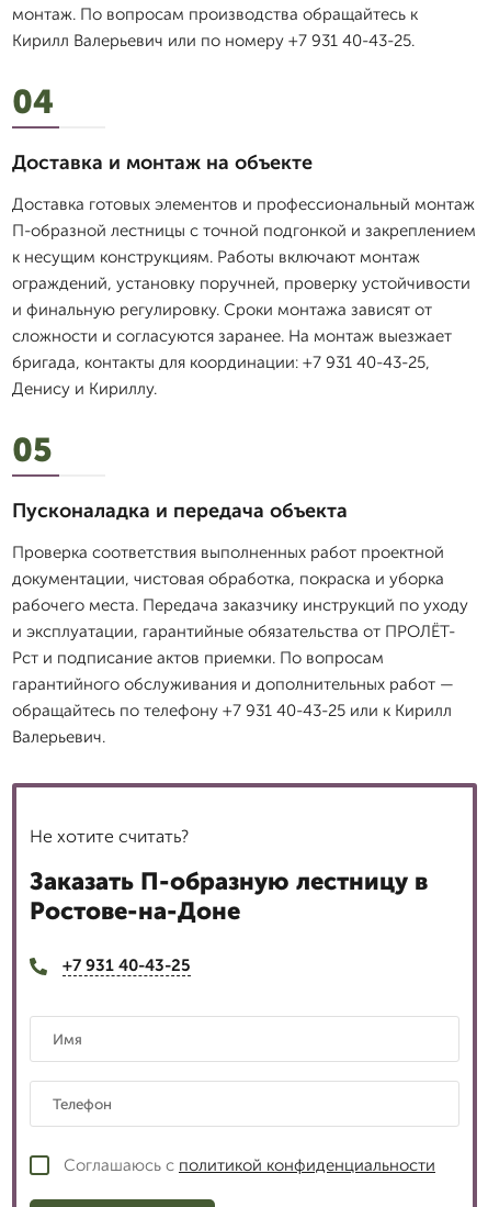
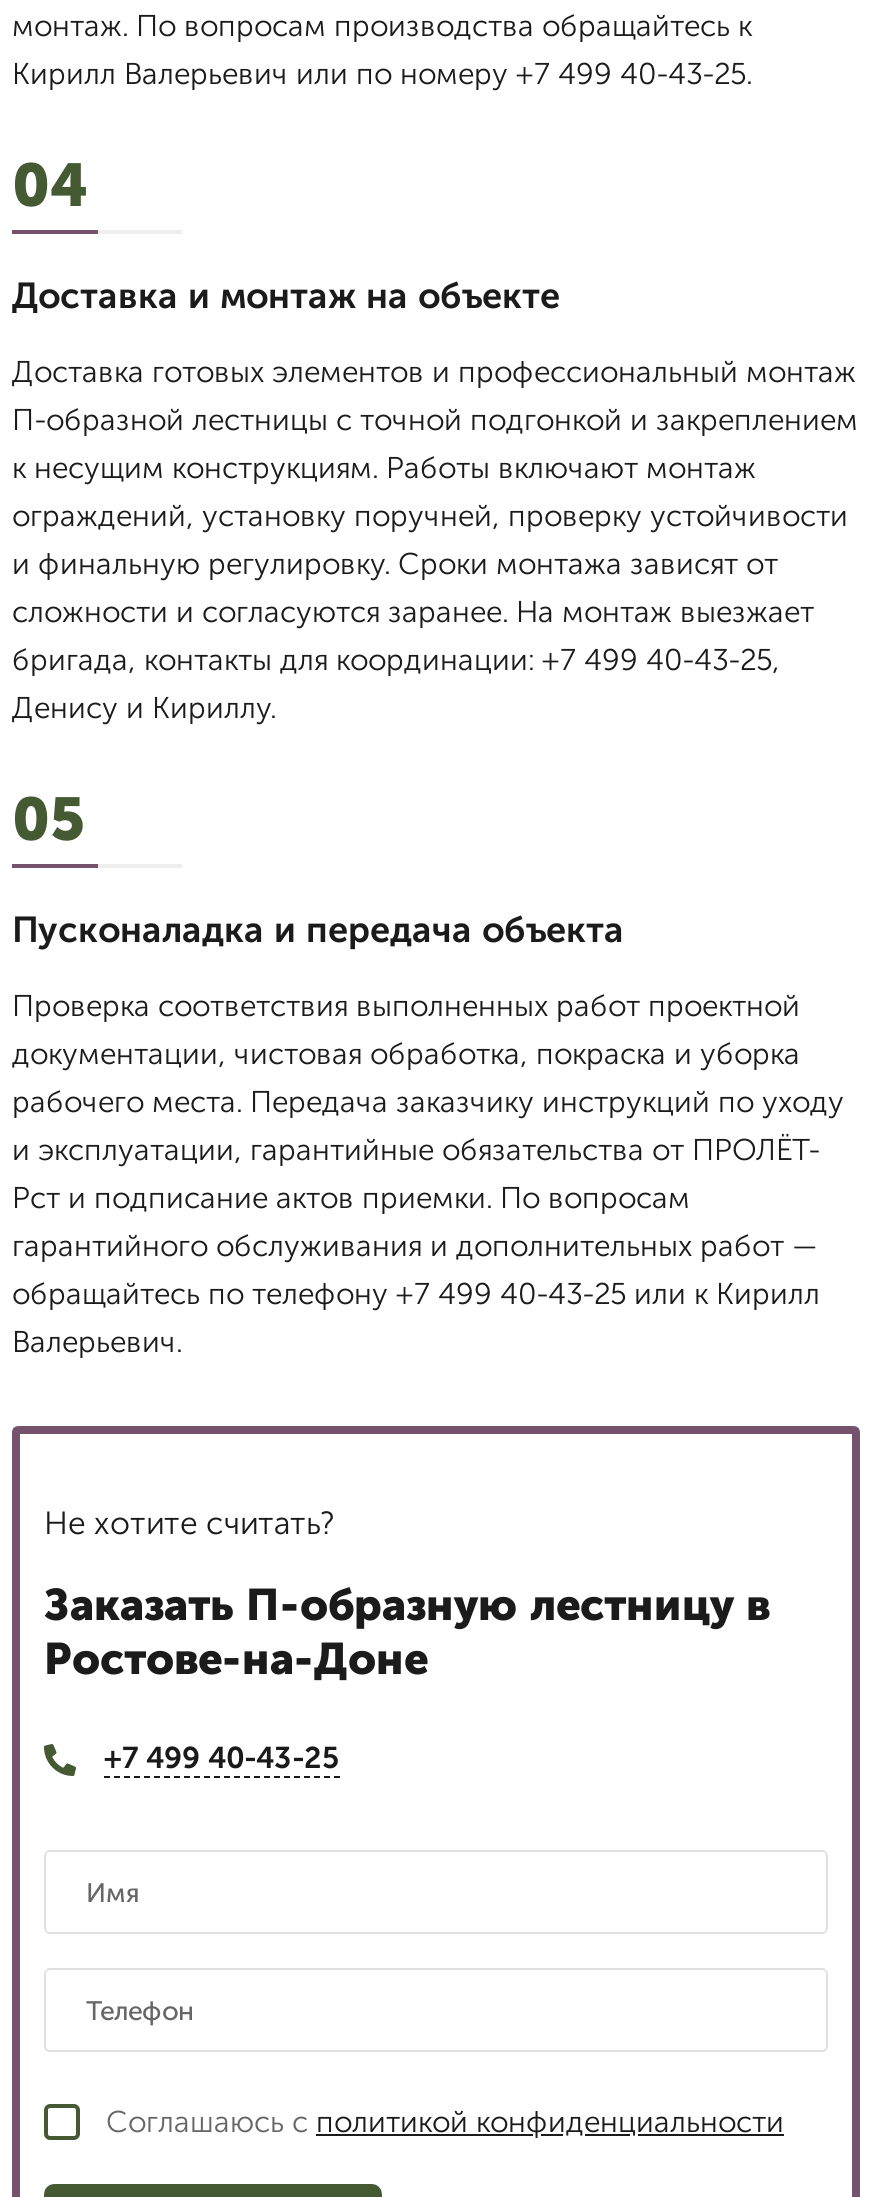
[12,31,415,51] Кирилл Валерьевич или по номеру +7 931 40-43-25. -> [12,56,752,92] Кирилл Валерьевич или по номеру +7 499 40-43-25.
[12,353,430,372] бригада, контакты для координации: +7 931 40-43-25, -> [12,642,780,678] бригада, контакты для координации: +7 499 40-43-25,
[12,701,452,720] обращайтесь по телефону +7 931 40-43-25 или к Кирилл -> [12,1276,820,1312] обращайтесь по телефону +7 499 40-43-25 или к Кирилл
[63,955,191,975] +7 931 40-43-25 -> [104,1740,340,1776] +7 499 40-43-25

